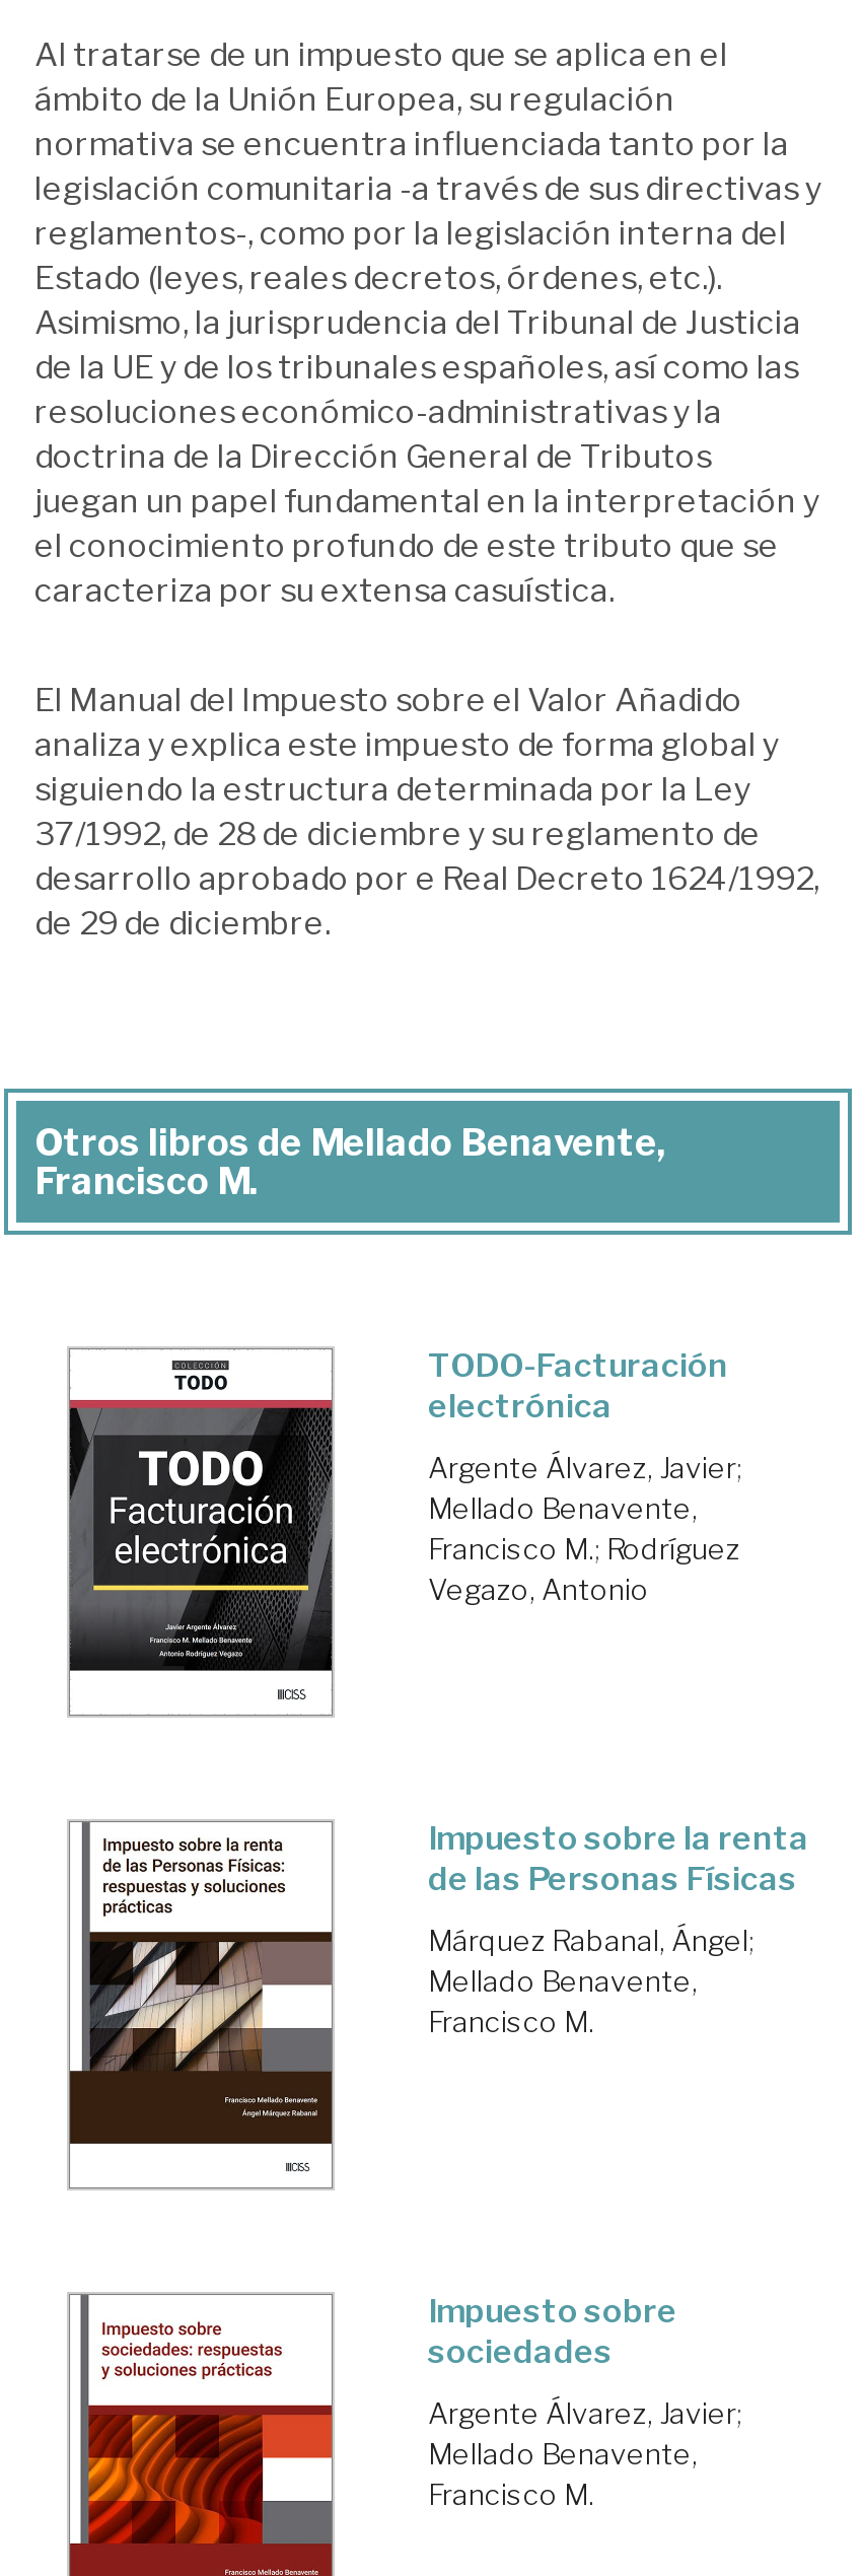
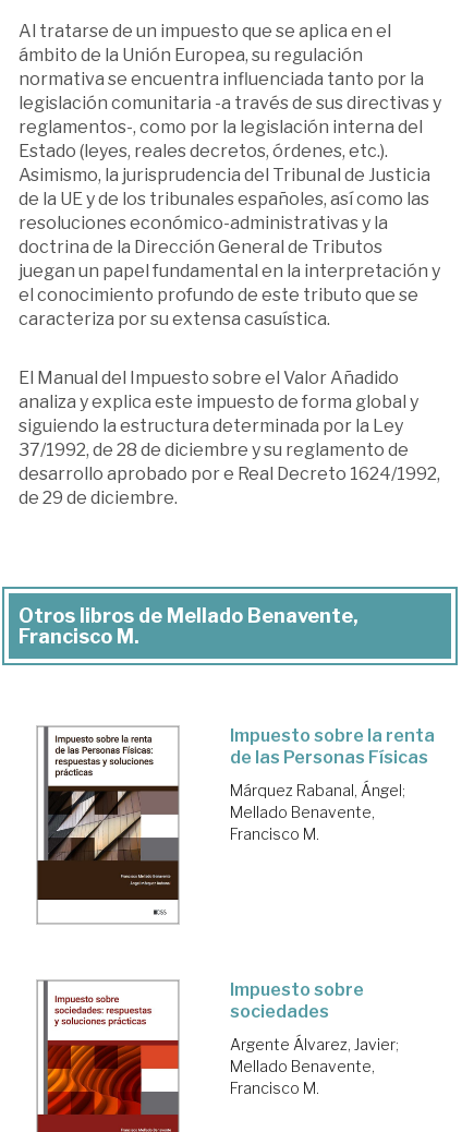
[67,1359,335,1671] [image] -> none
[428,1347,742,1606] TODO-Facturación | electrónica | Argente Álvarez, Javier; | Mellado Benavente, | Francisco M.; Rodríguez | Vegazo, Antonio -> none

